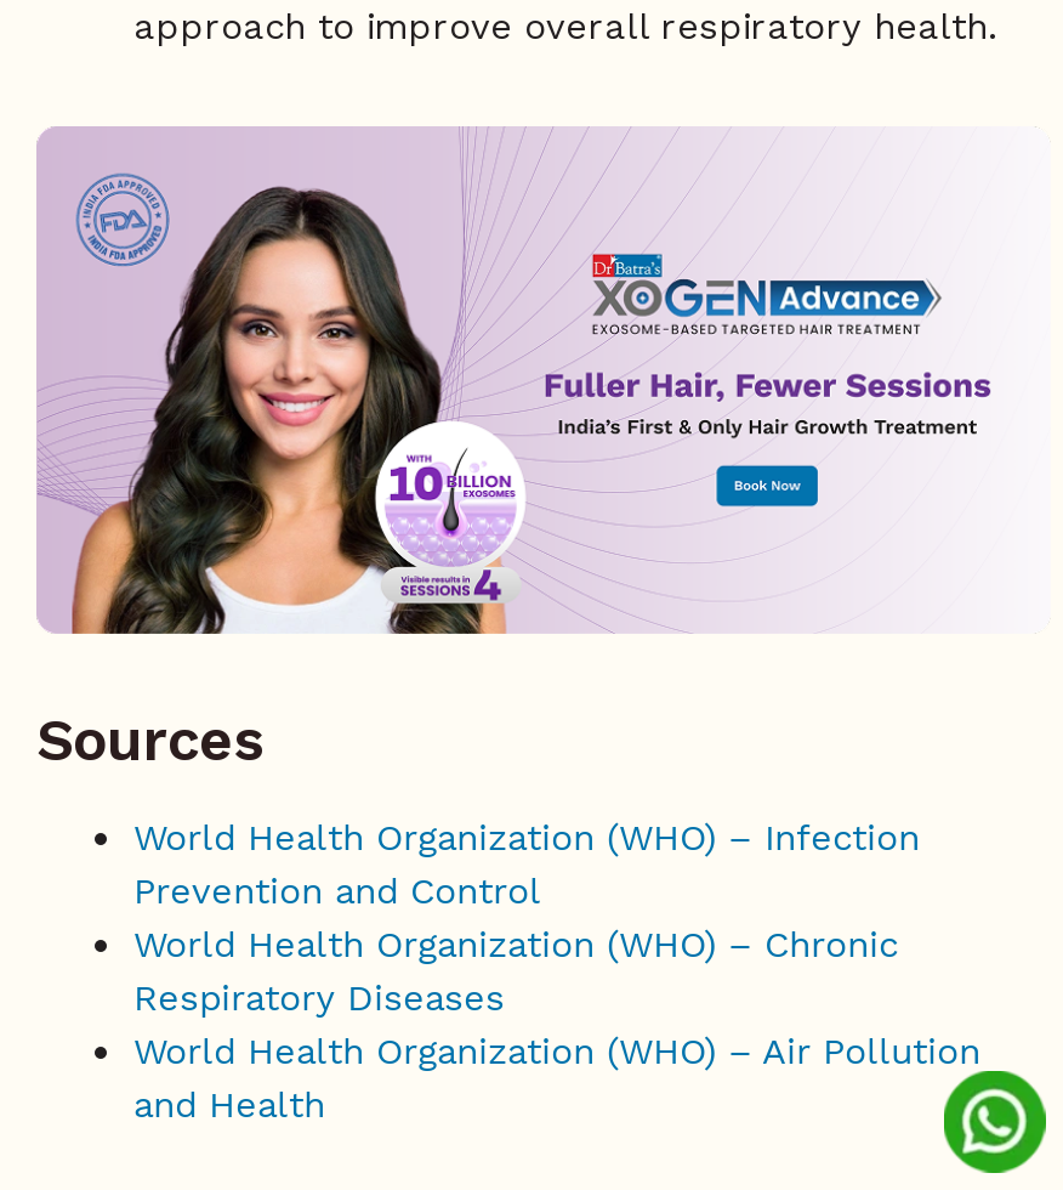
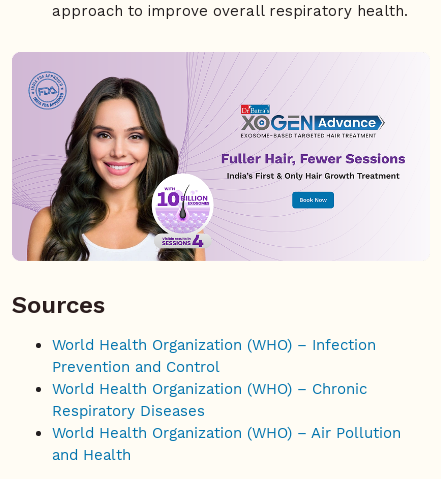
[942,1069,1048,1175] [image] -> none

